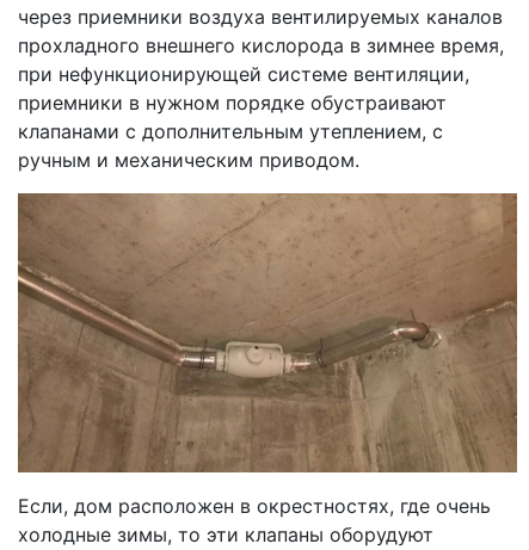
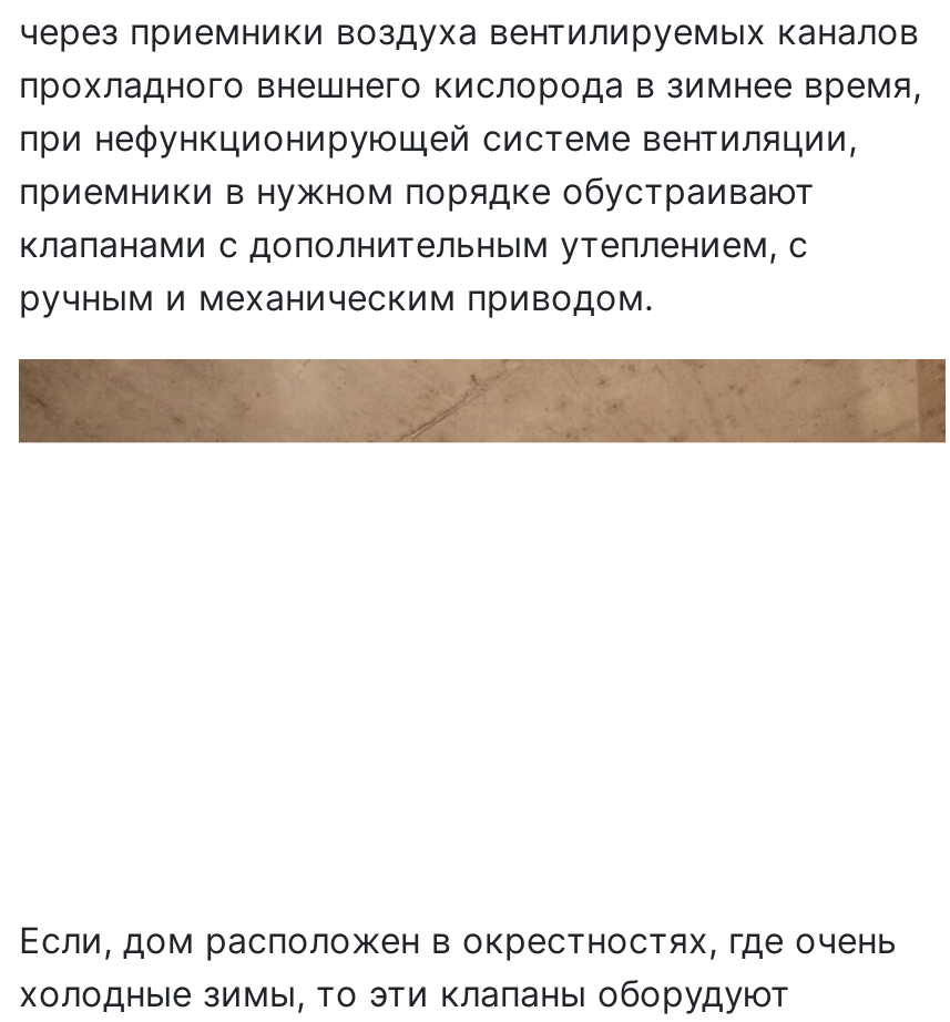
[17,237,518,474] [image] -> none

